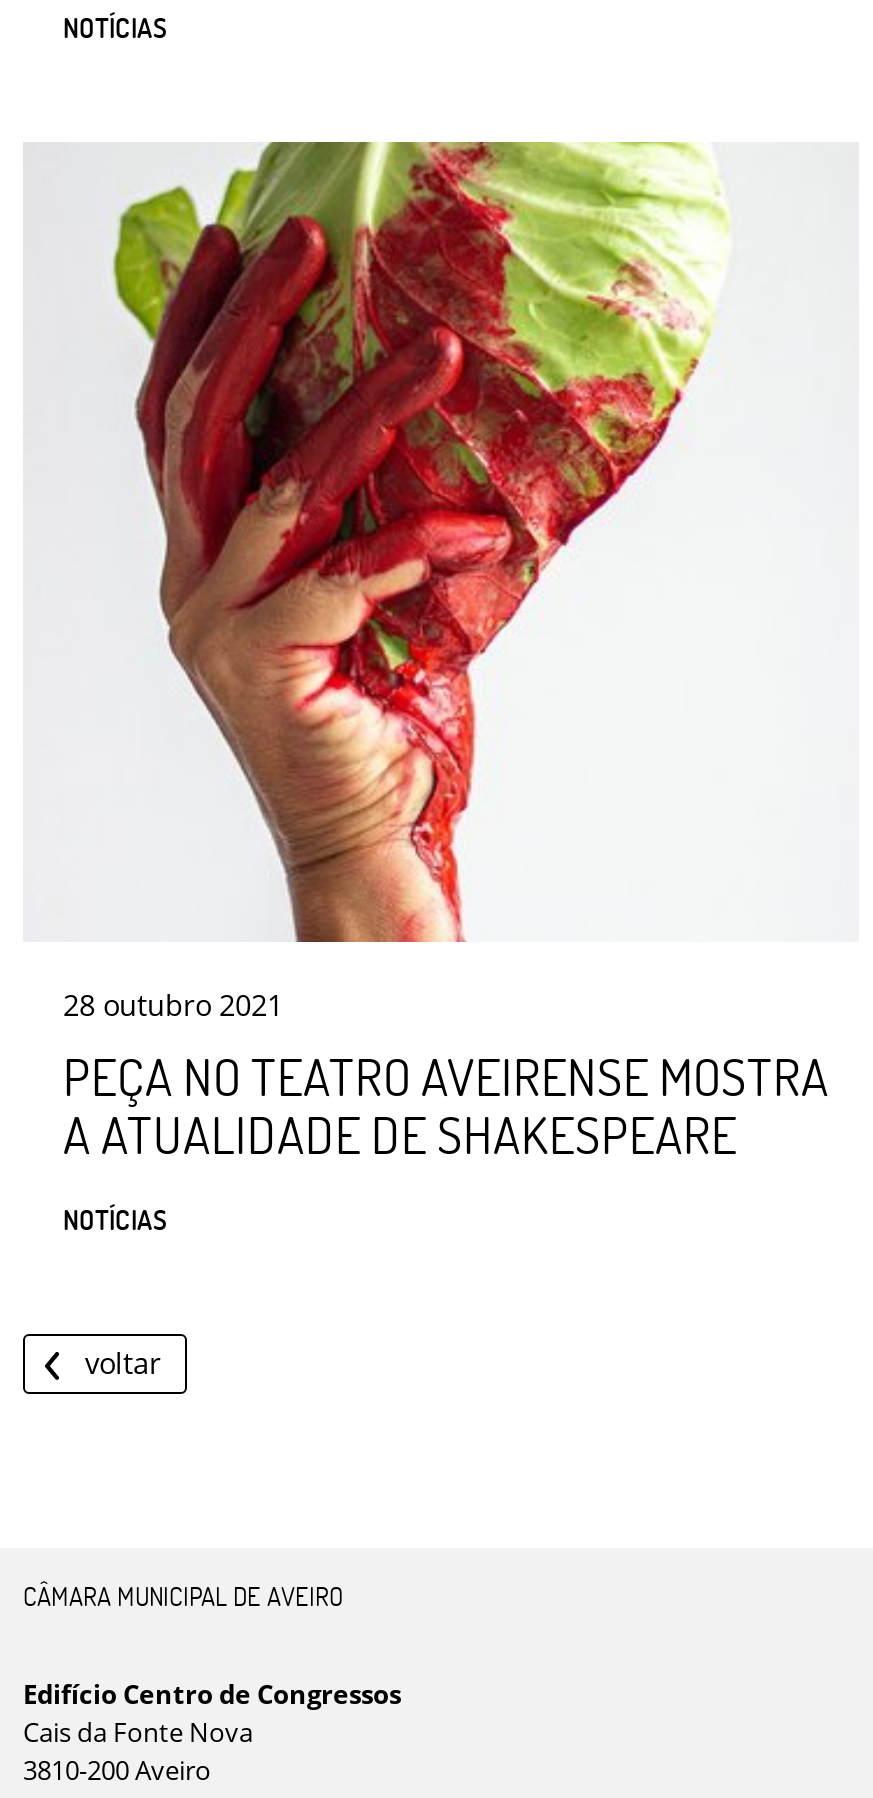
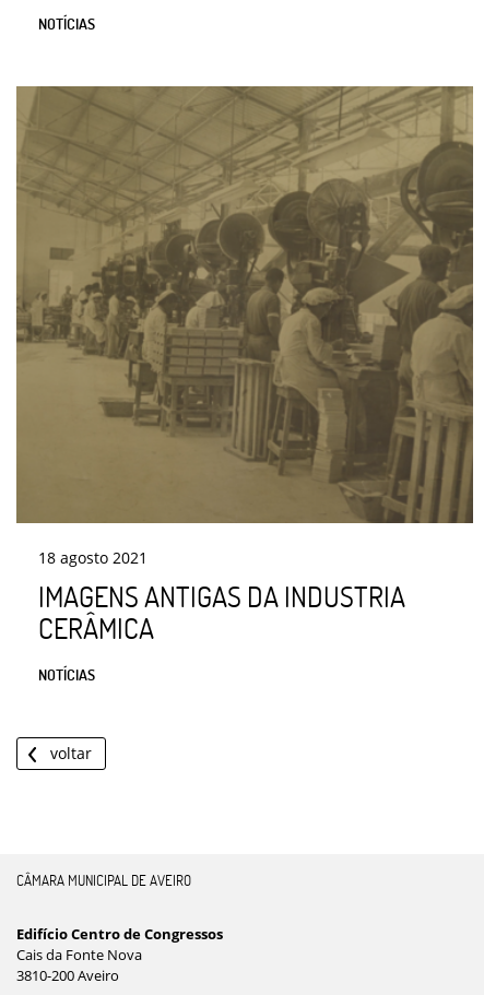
[23,142,859,1167] [image] | 28 outubro 2021 | PEÇA NO TEATRO AVEIRENSE MOSTRA | A ATUALIDADE DE SHAKESPEARE -> [15,85,474,646] [image] | 18 agosto 2021 | IMAGENS ANTIGAS DA INDUSTRIA | CERÂMICA

